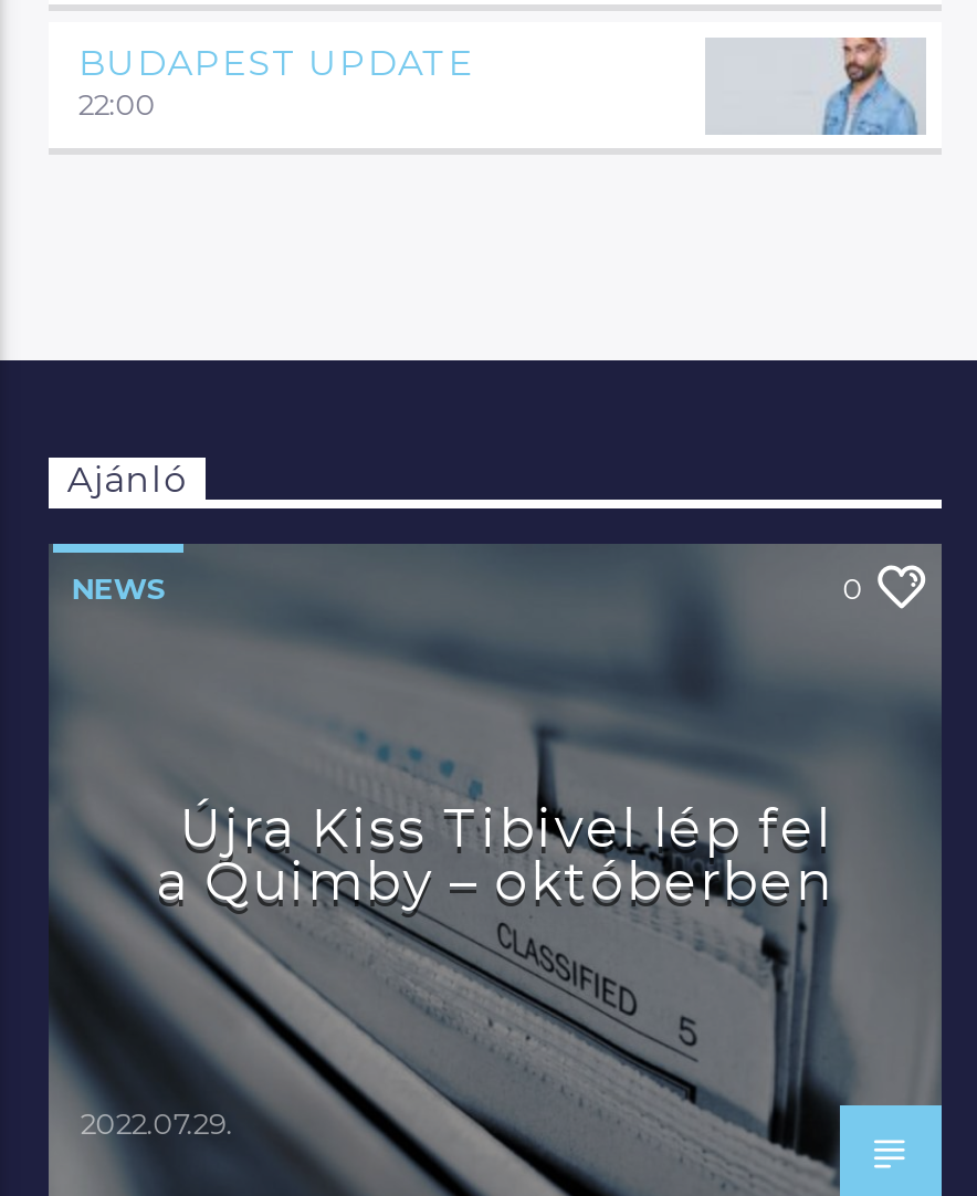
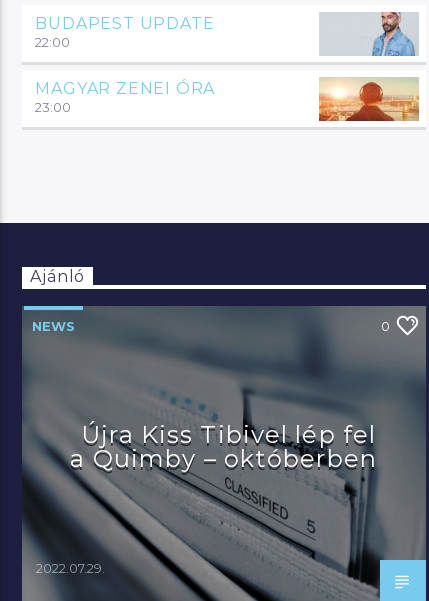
none -> [35,79,215,115] MAGYAR ZENEI ÓRA | 23:00
none -> [318,78,419,122] [image]

